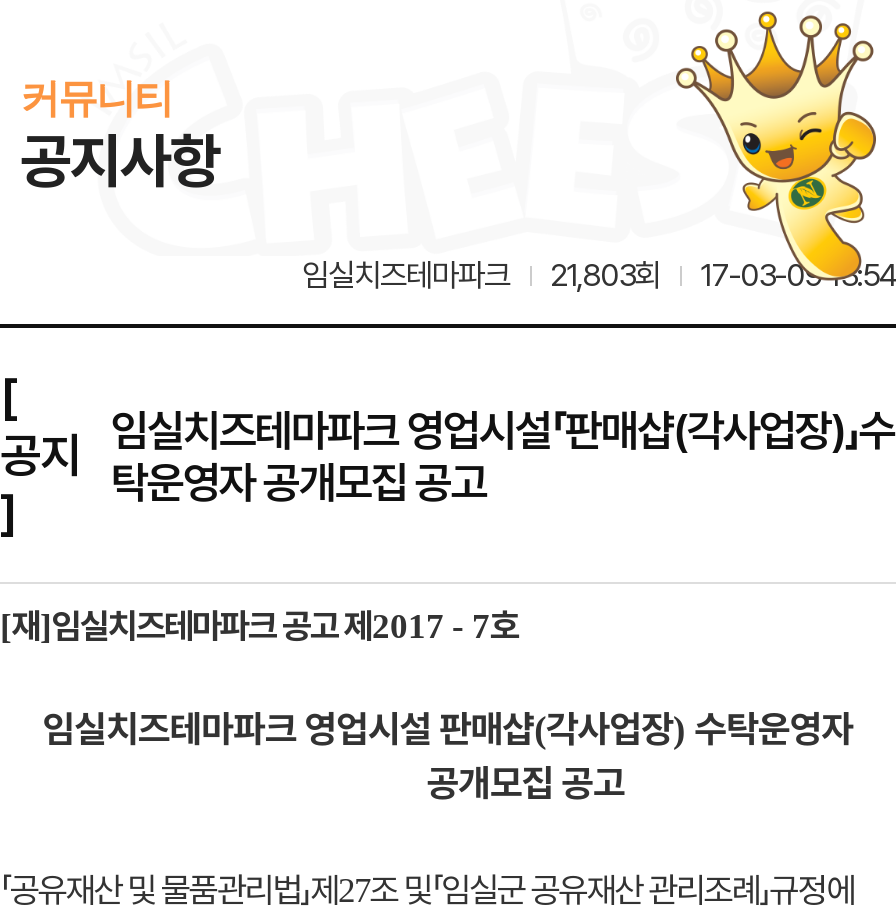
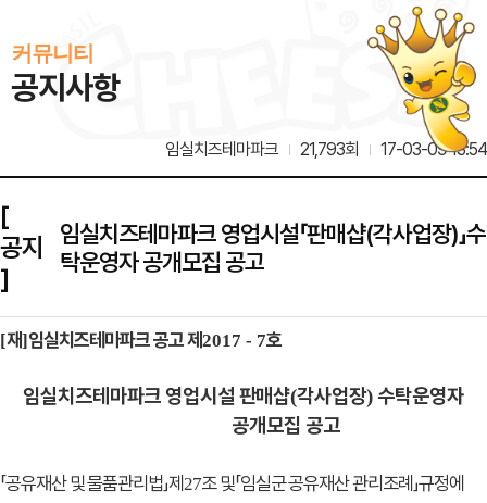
[550,256,660,294] 21,803회 -> [300,139,359,160] 21,793회

